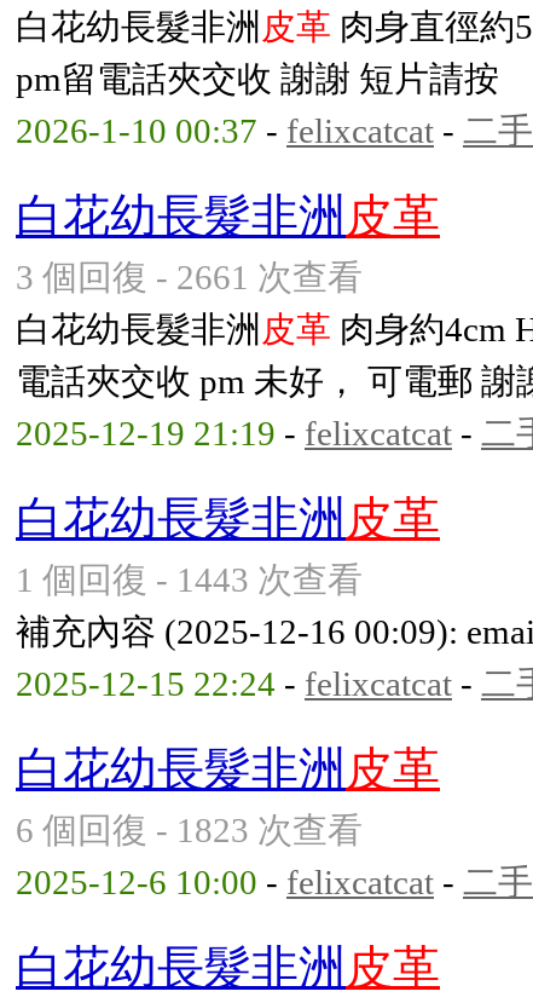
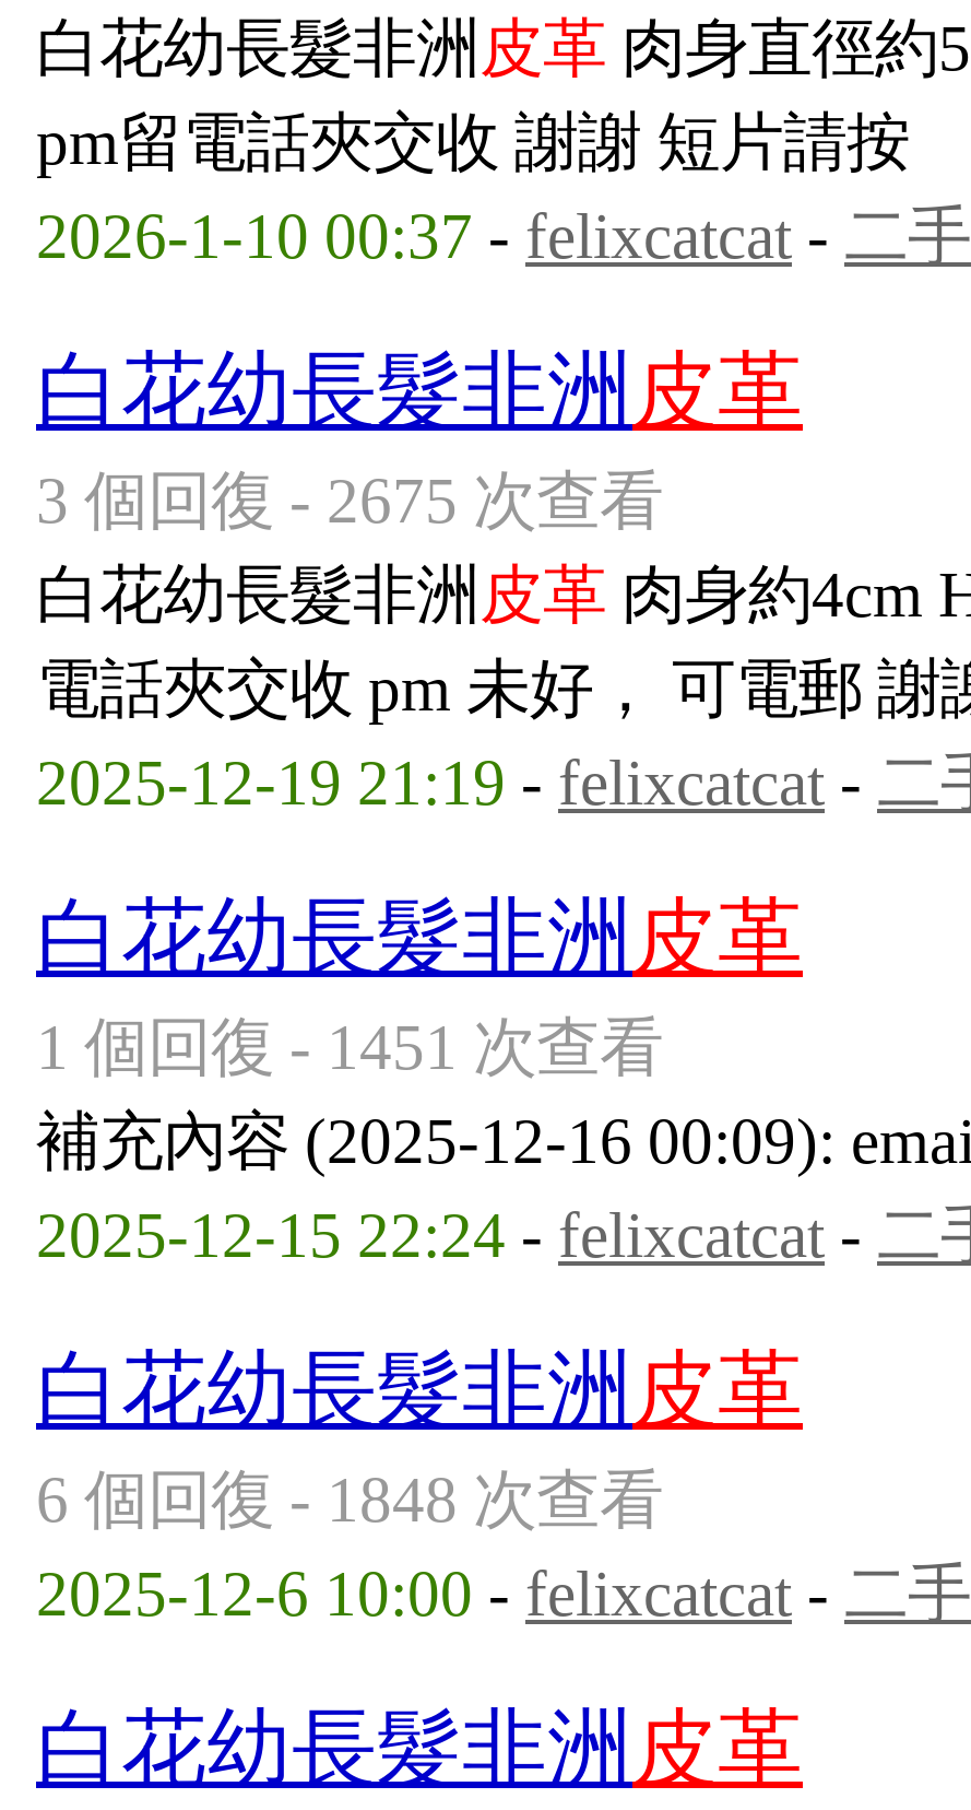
[16,258,363,296] 3 個回復 - 2661 次查看 -> [36,466,663,536] 3 個回復 - 2675 次查看
[16,560,363,599] 1 個回復 - 1443 次查看 -> [36,1012,663,1082] 1 個回復 - 1451 次查看
[16,811,363,849] 6 個回復 - 1823 次查看 -> [36,1465,663,1535] 6 個回復 - 1848 次查看

